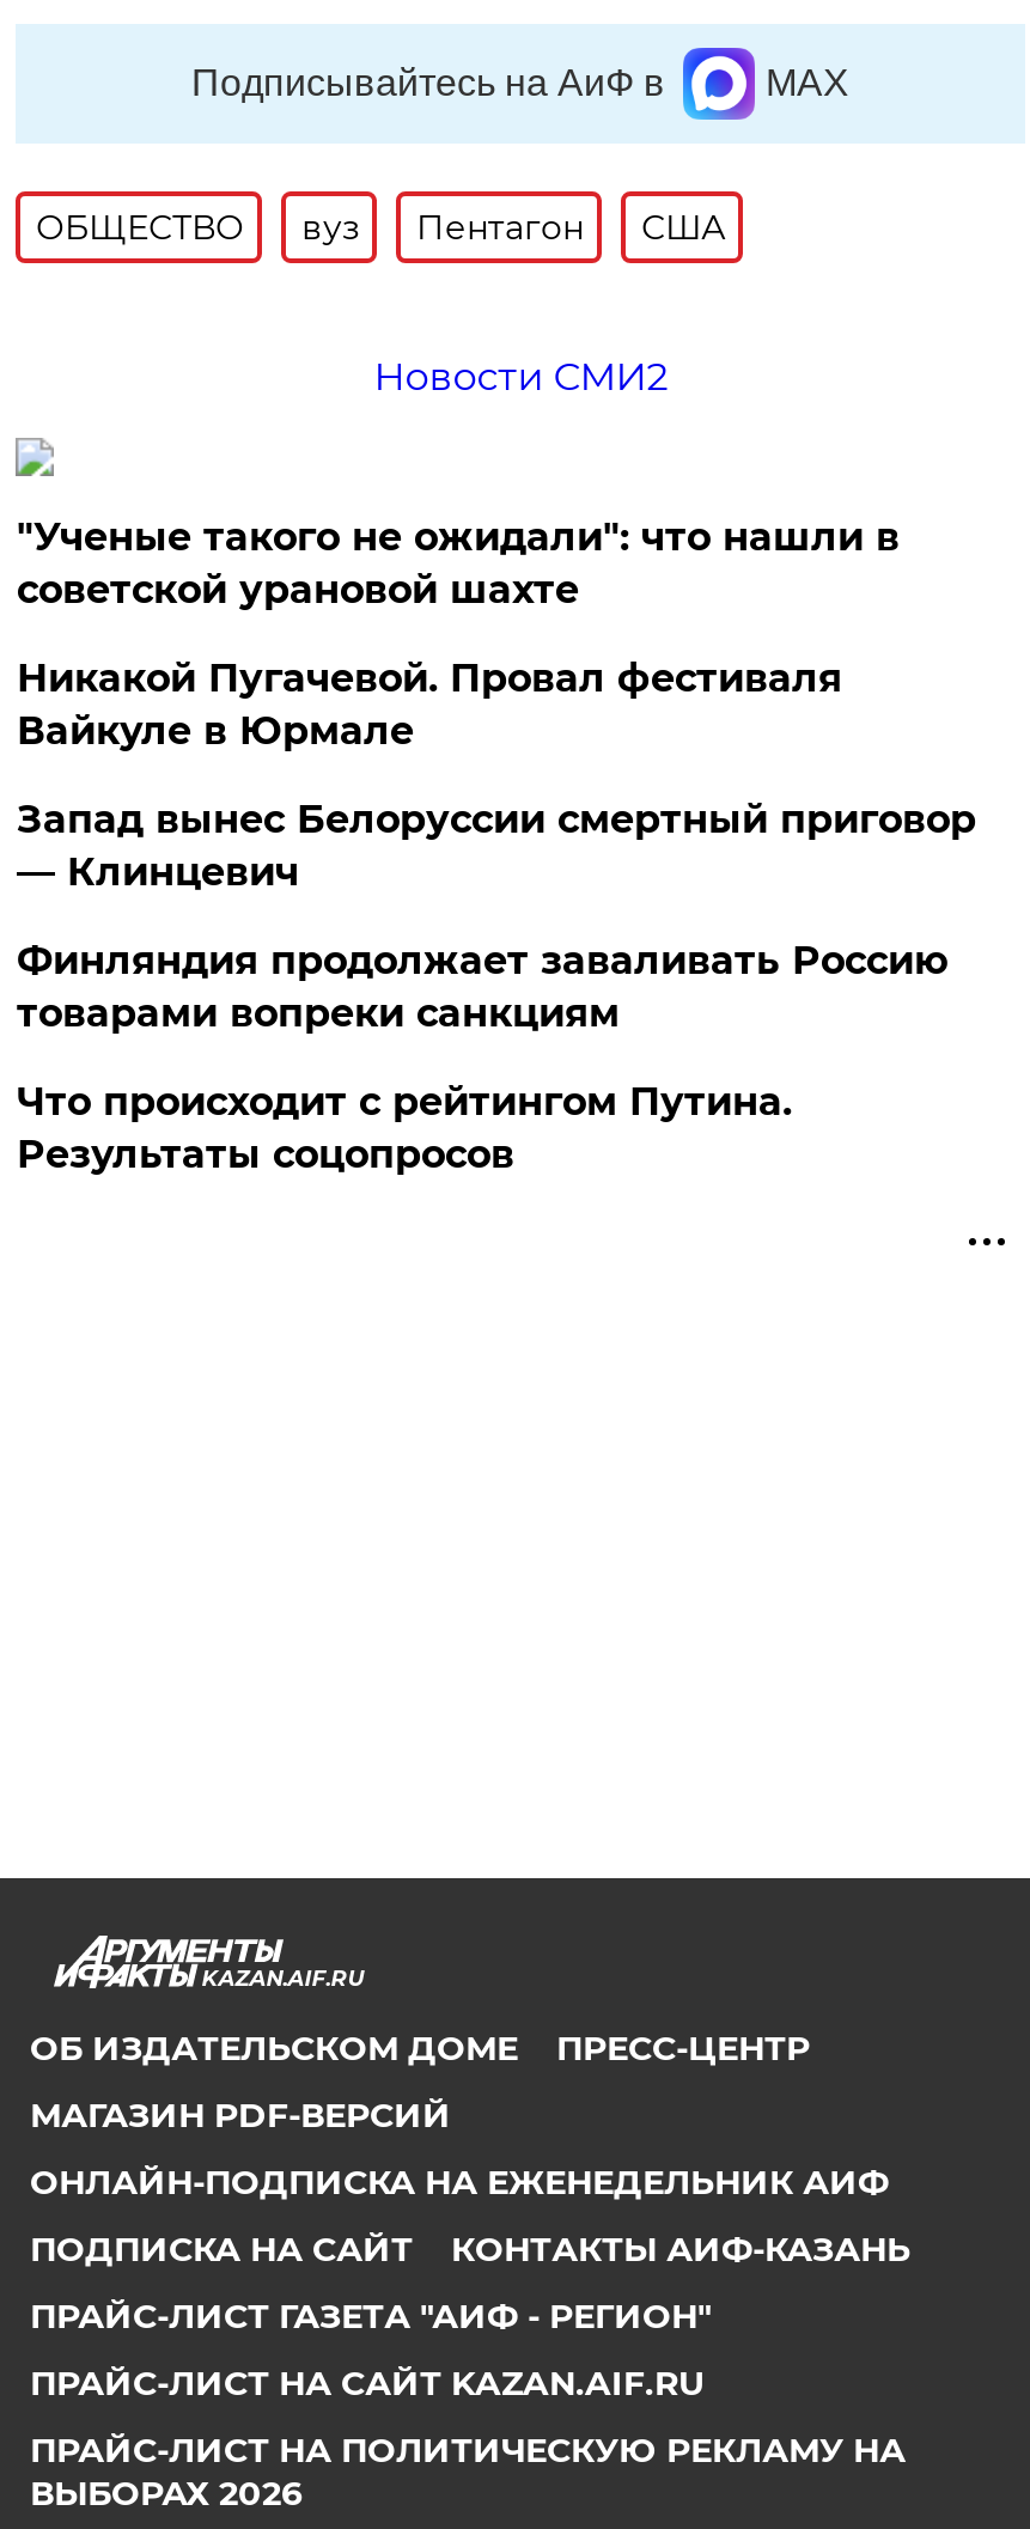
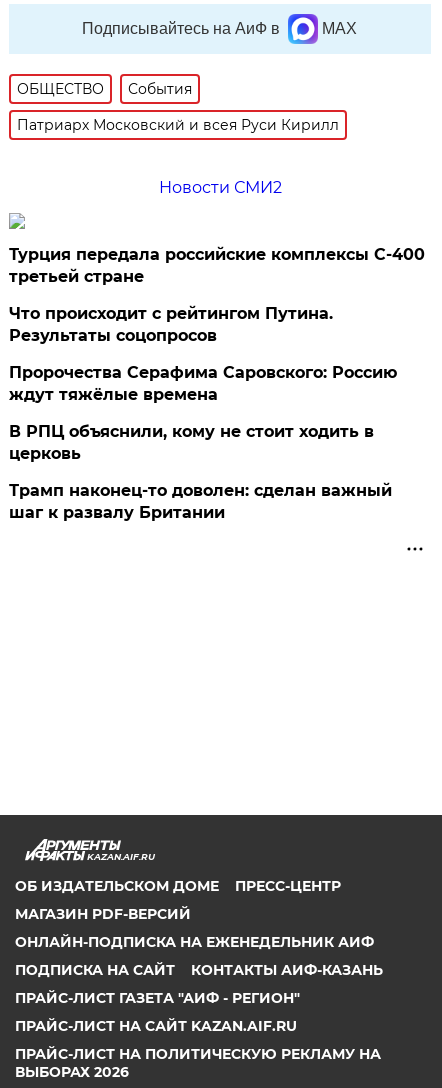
[301,206,725,249] вуз | Пентагон | США -> [17,80,339,134] События | Патриарх Московский и всея Руси Кирилл
[17,514,976,1036] "Ученые такого не ожидали": что нашли в | советской урановой шахте | Никакой Пугачевой. Провал фестиваля | Вайкуле в Юрмале | Запад вынес Белоруссии смертный приговор | — Клинцевич | Финляндия продолжает заваливать Россию | товарами вопреки санкциям -> [9,245,425,286] Турция передала российские комплексы С-400 | третьей стране
moved [17,1079,792,1177] -> [9,304,333,345]: Что происходит с рейтингом Путина. | Результаты соцопросов
none -> [9,363,397,522] Пророчества Серафима Саровского: Россию | ждут тяжёлые времена | В РПЦ объяснили, кому не стоит ходить в | церковь | Трамп наконец-то доволен: сделан важный | шаг к развалу Британии

